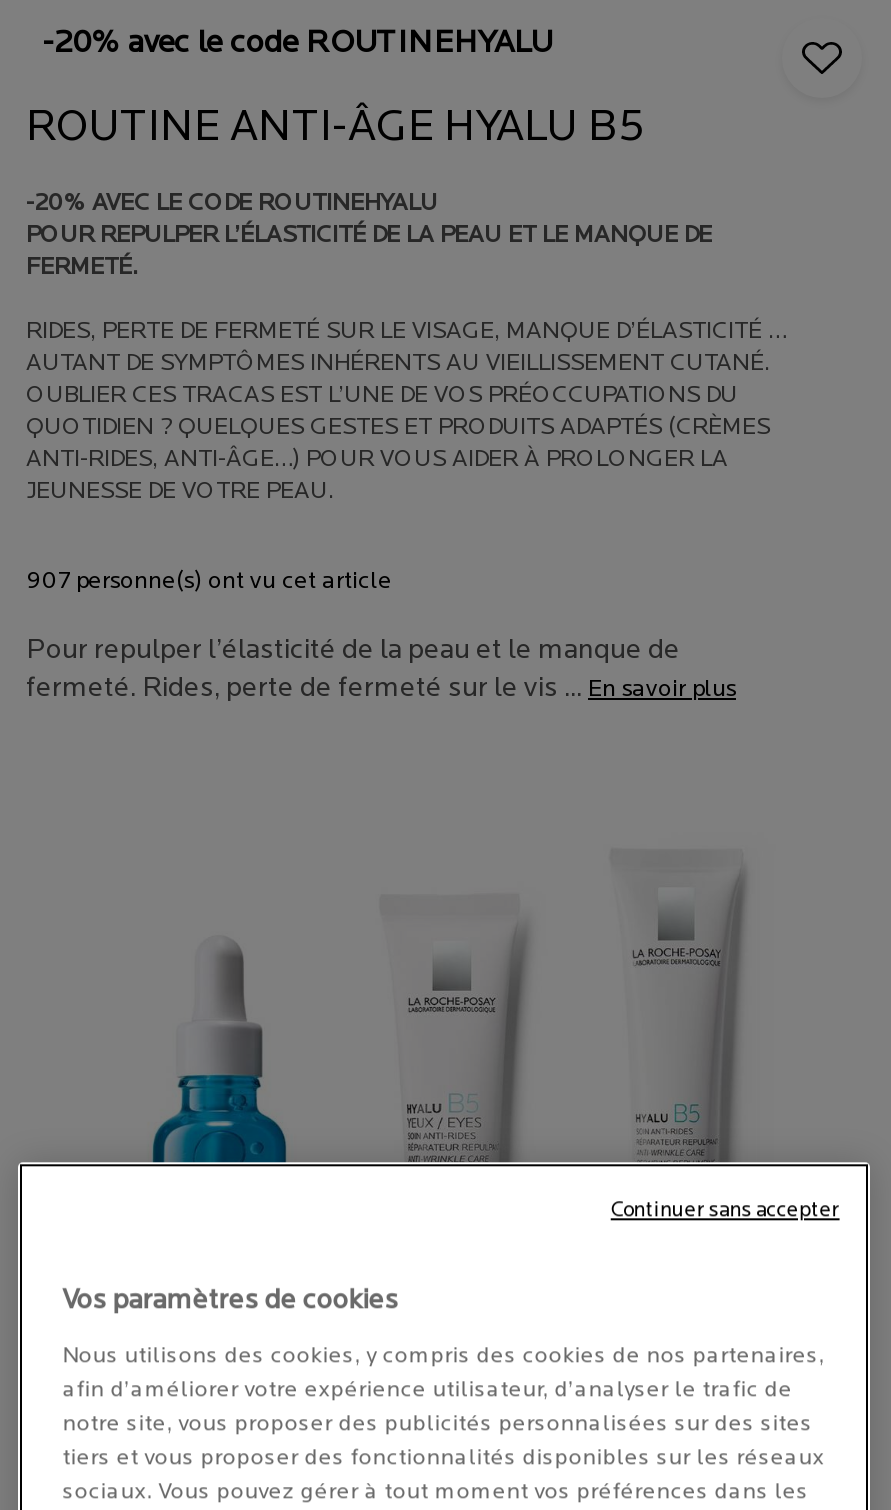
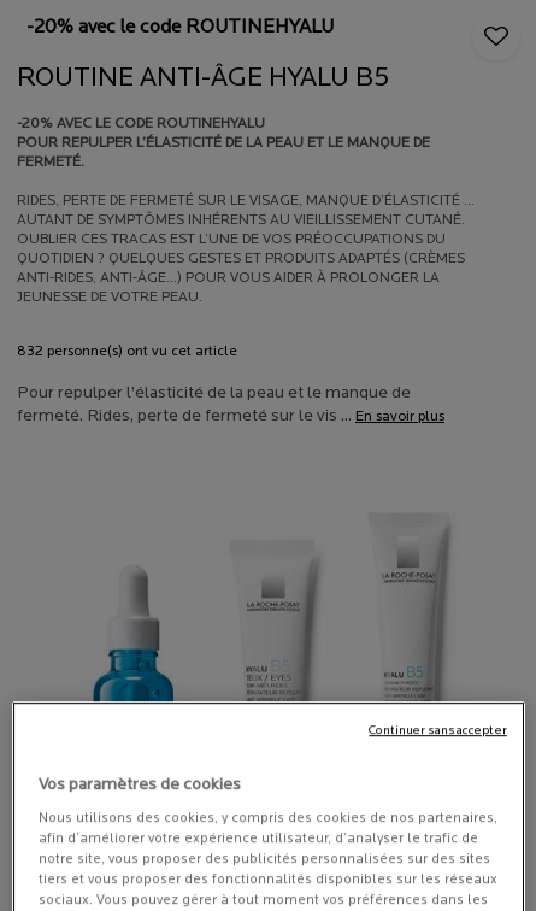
[26,569,392,593] 907 personne(s) ont vu cet article -> [17,344,237,359] 832 personne(s) ont vu cet article

